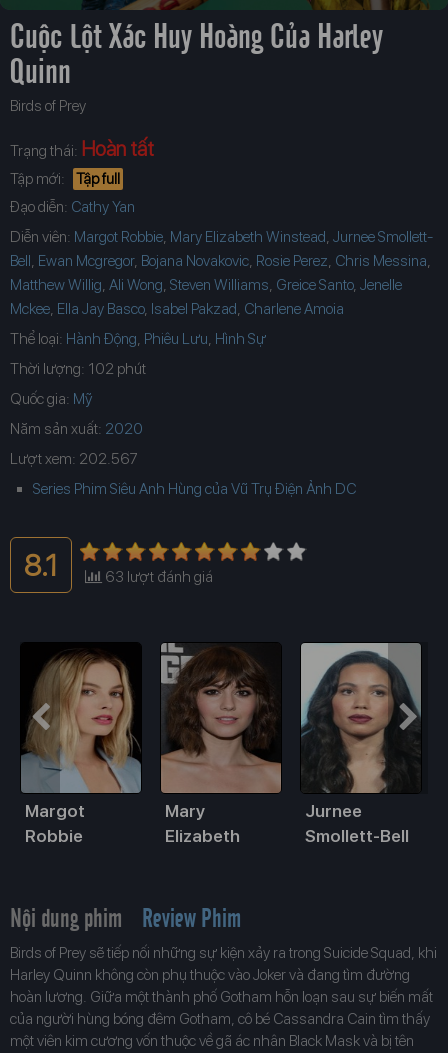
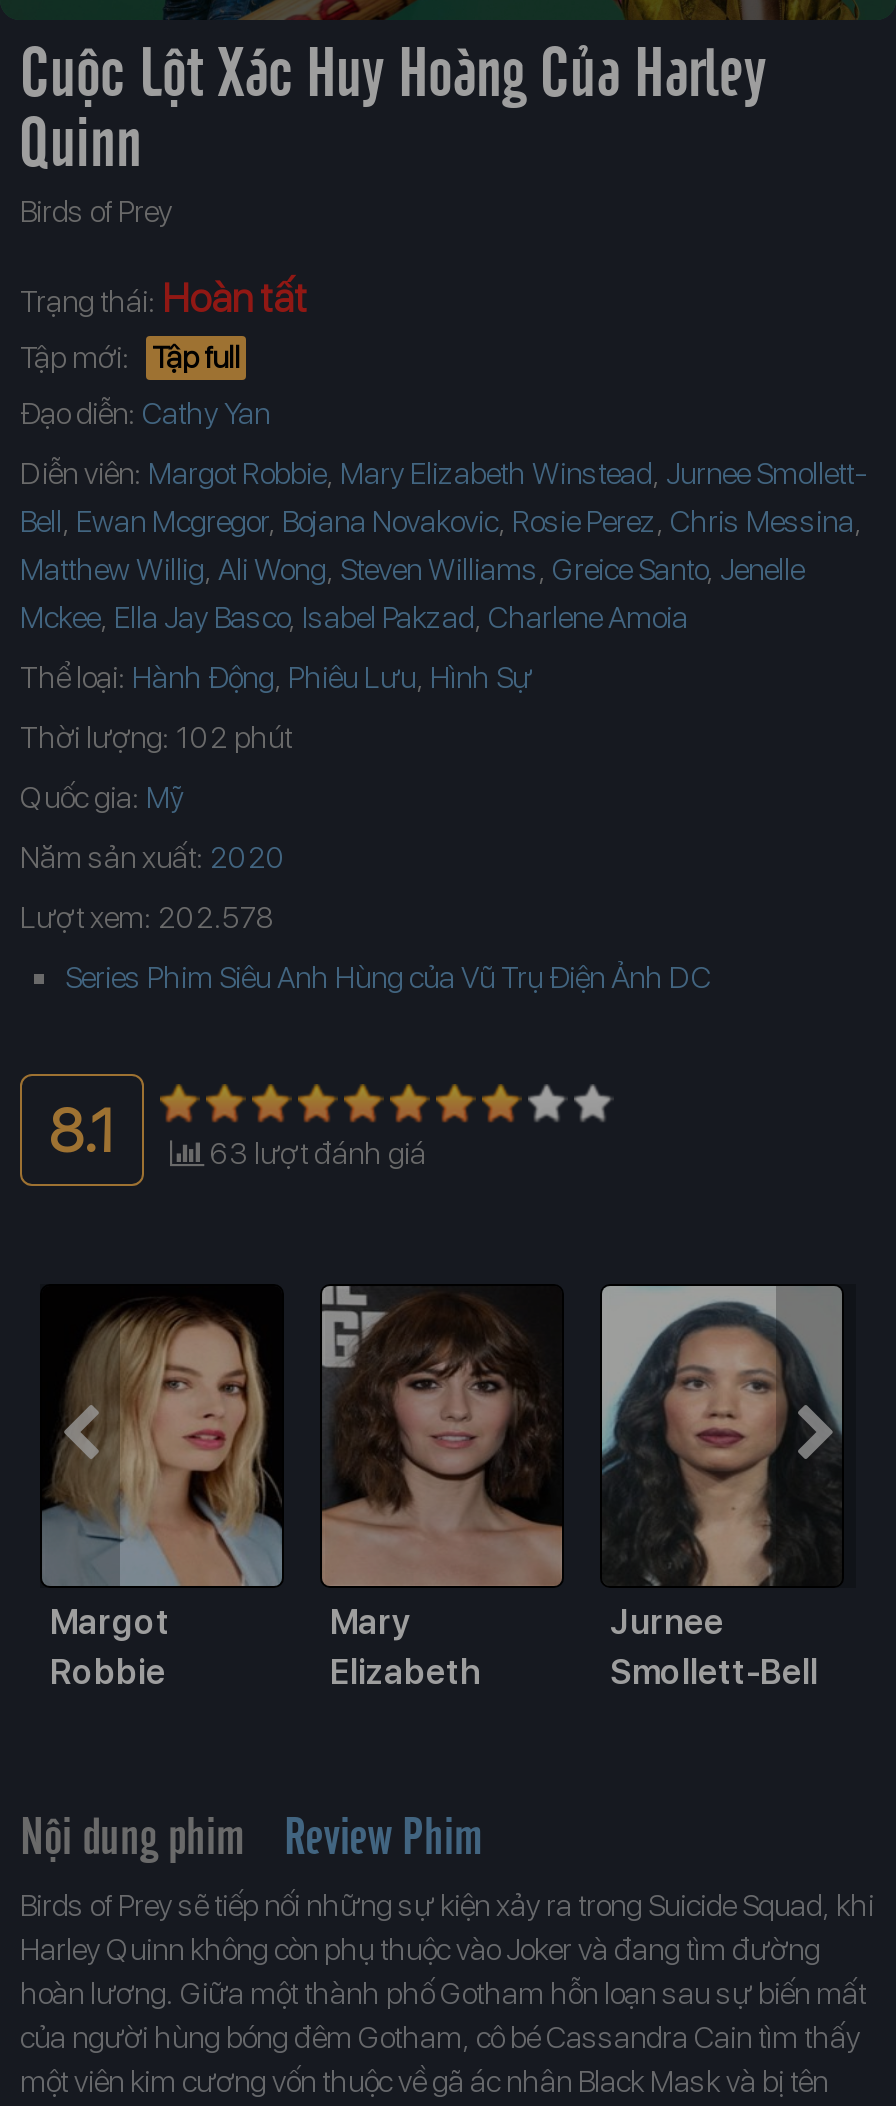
[10,450,138,468] Lượt xem: 202.567 -> [20,900,276,936] Lượt xem: 202.578

